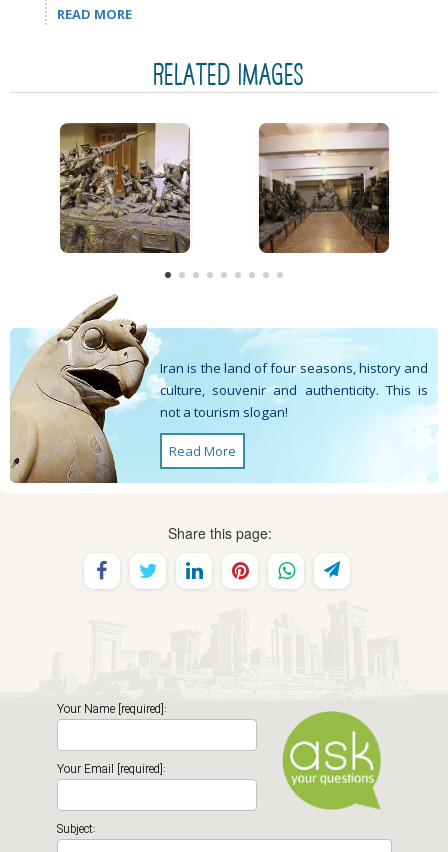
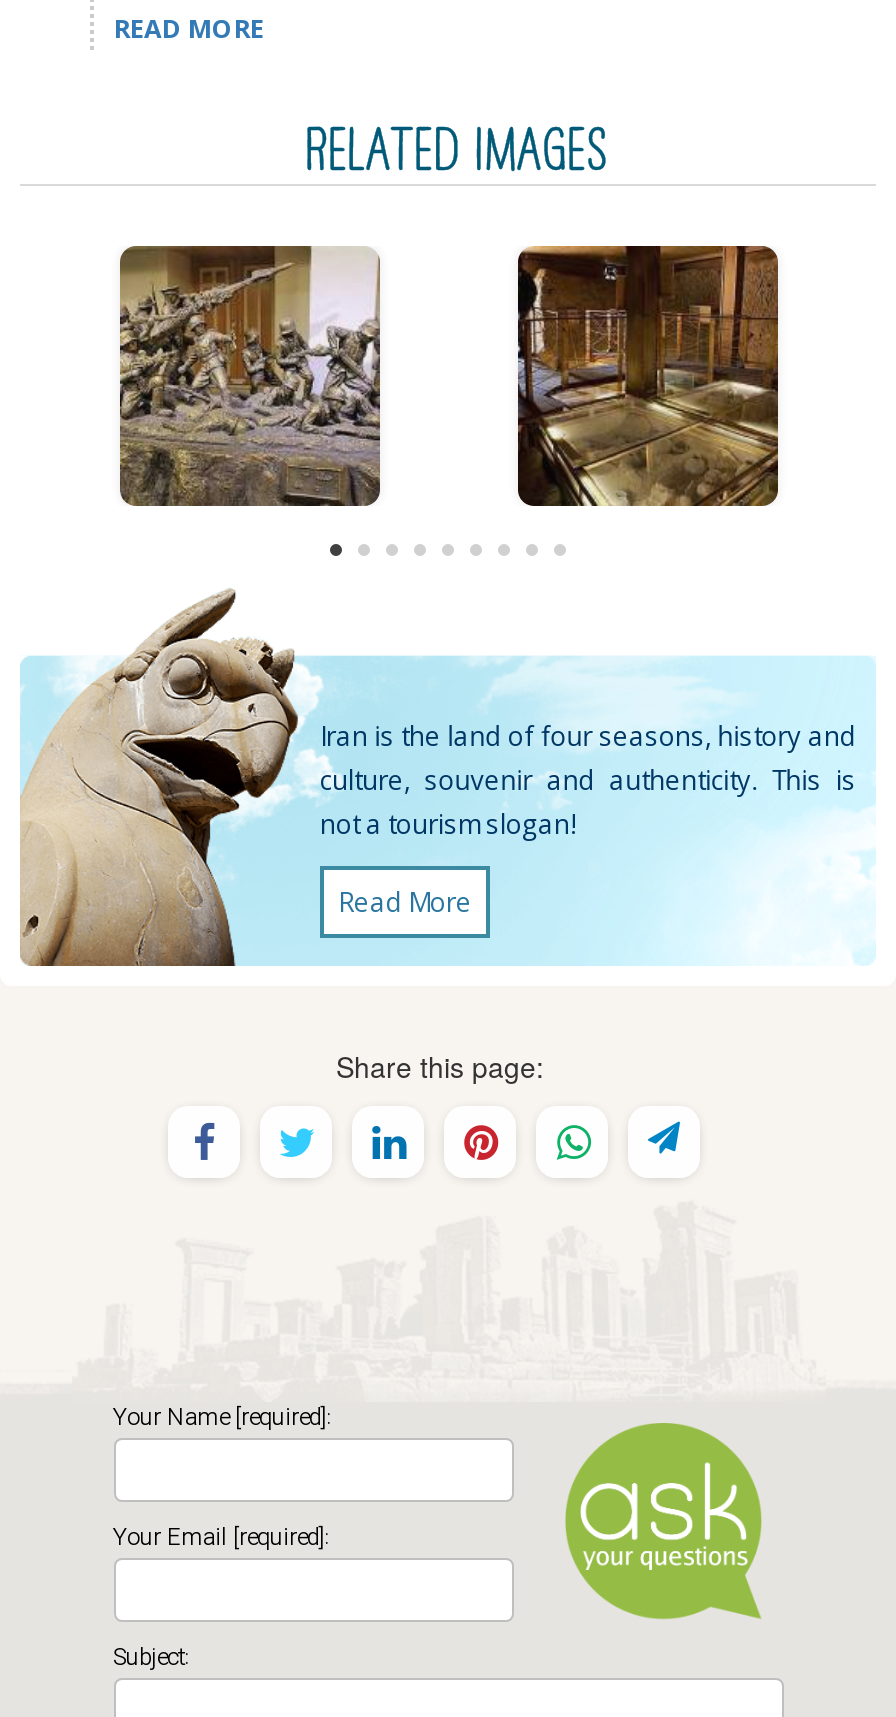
[258,123,389,254] [image] -> [516,244,780,508] [image]

